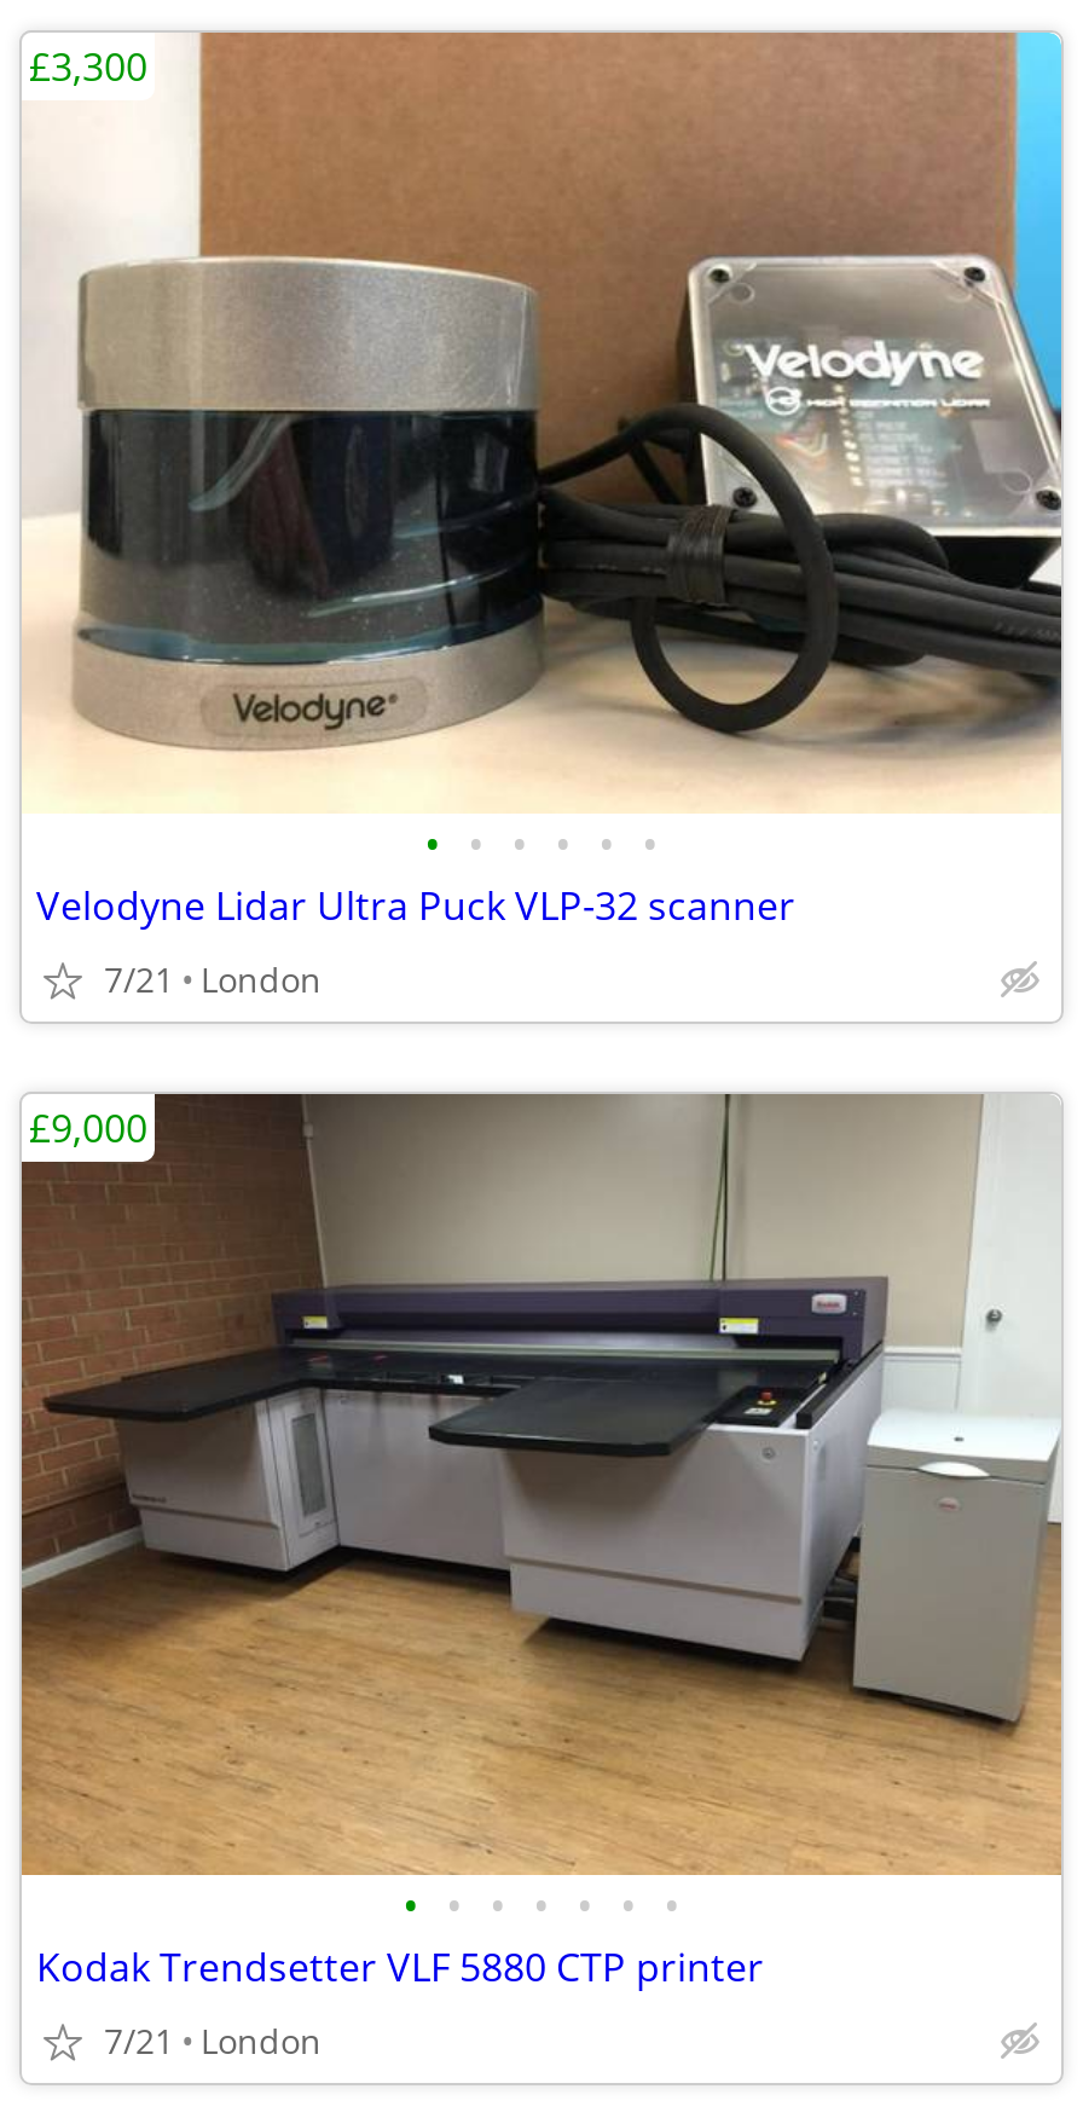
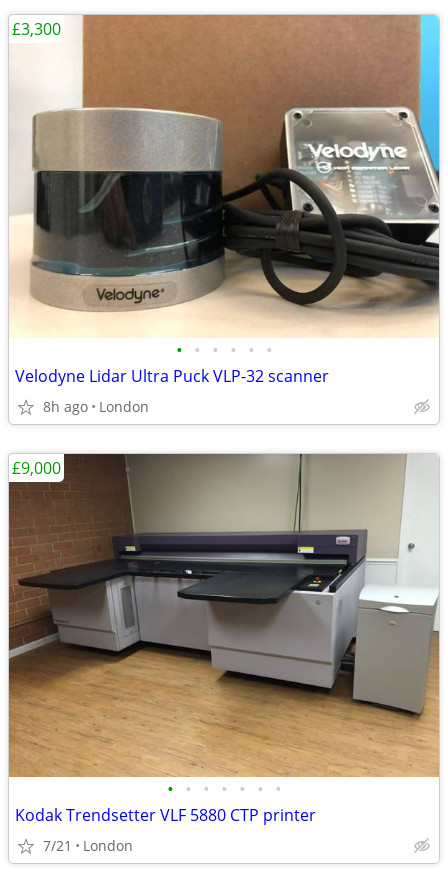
[104,956,322,1002] 7/21 London -> [43,397,149,416] 8h ago London

